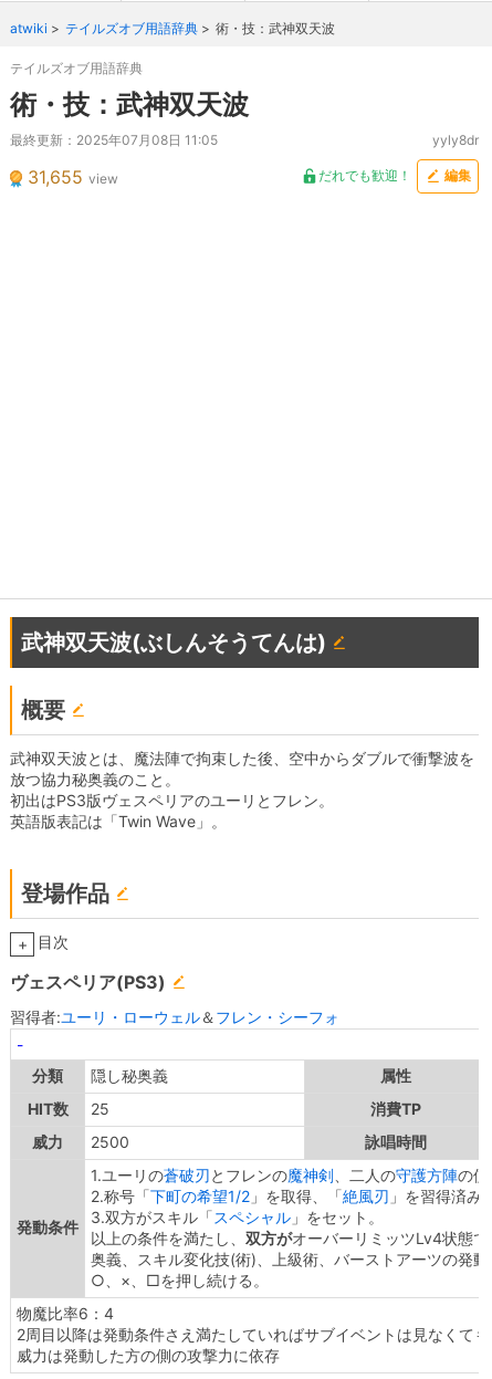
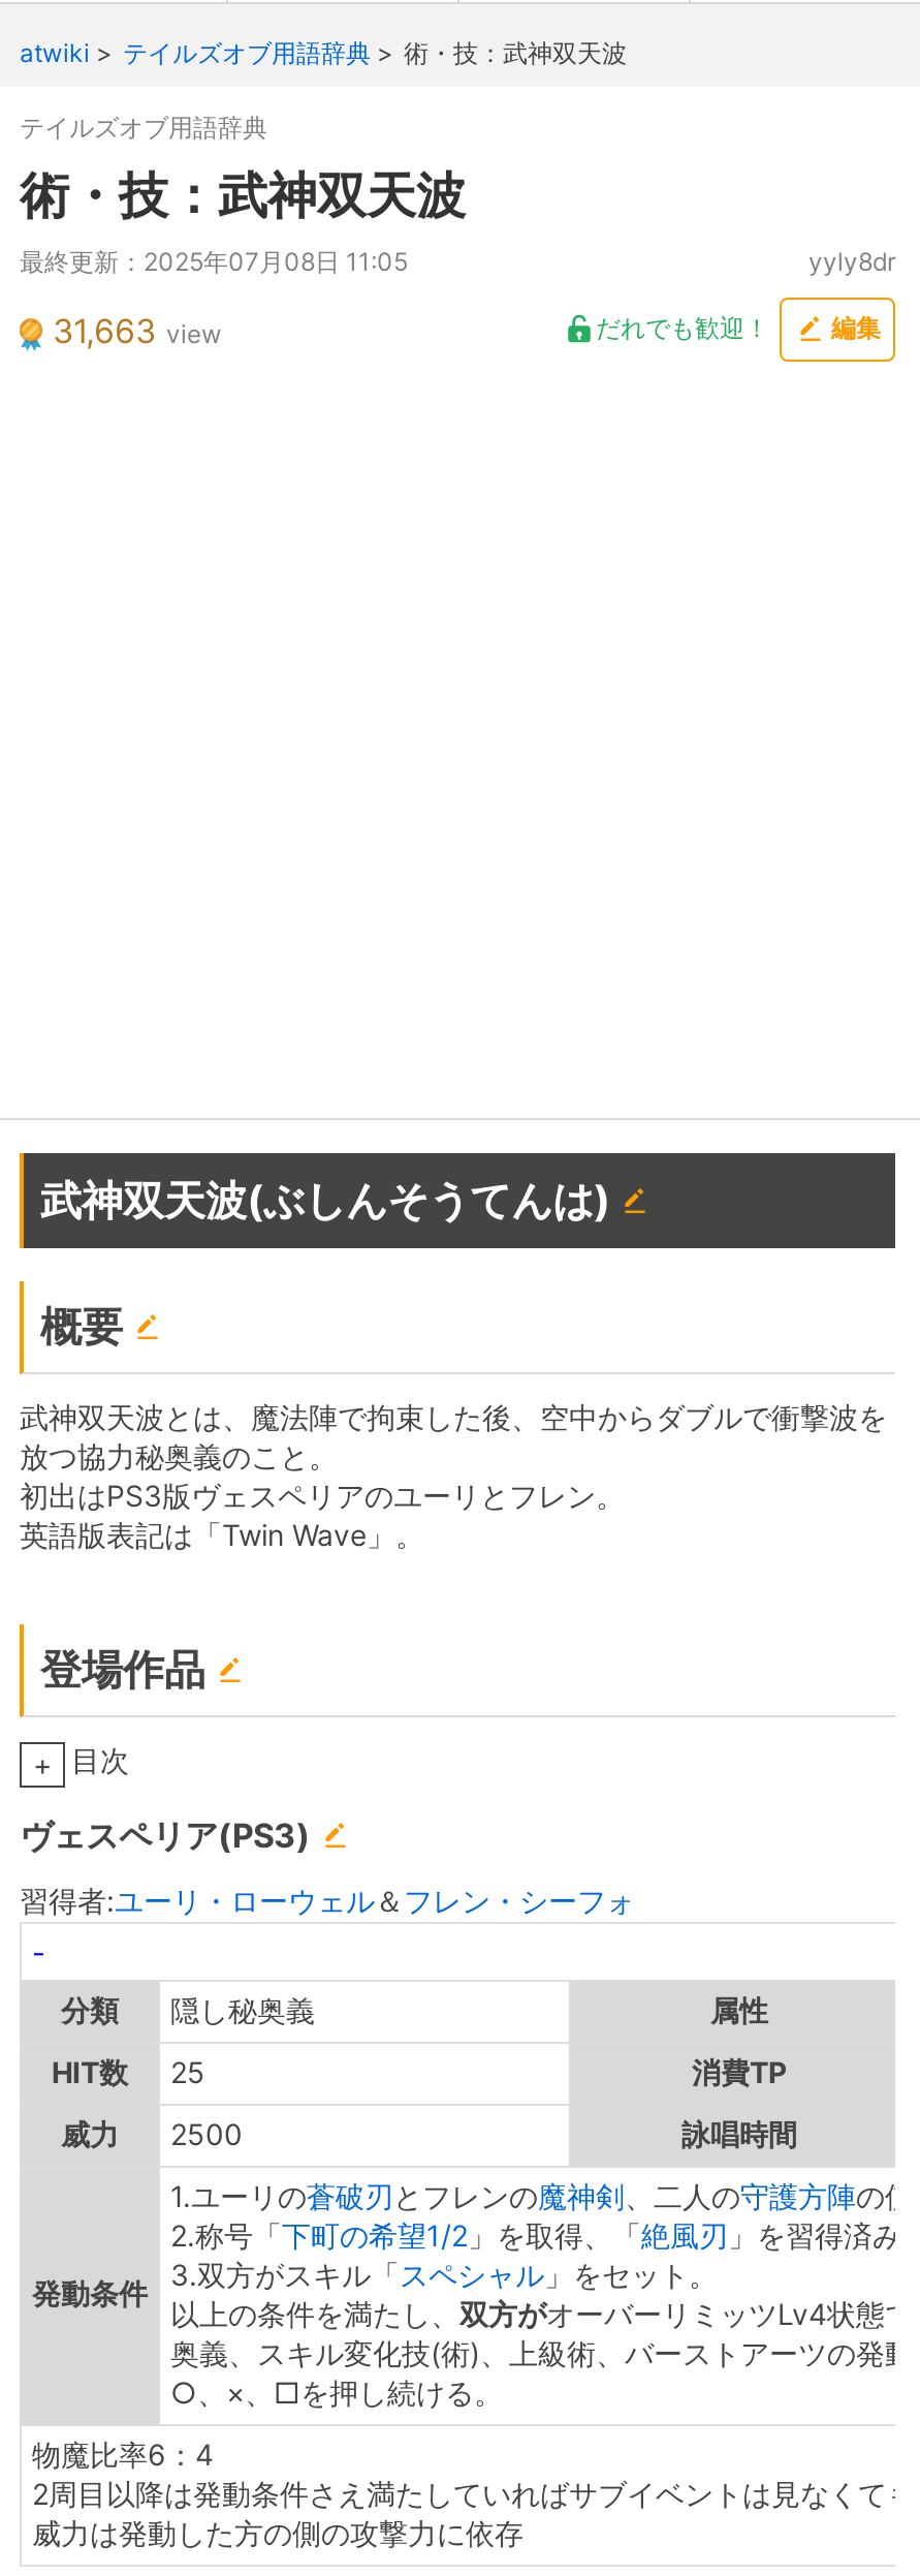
[28,165,118,187] 31,655 view -> [53,309,222,350] 31,663 view

